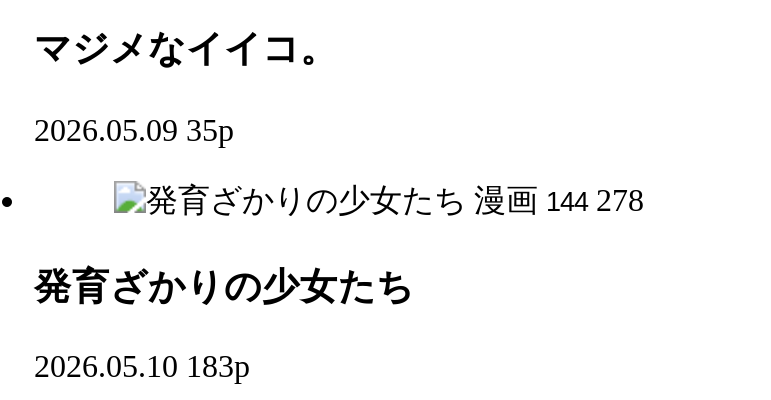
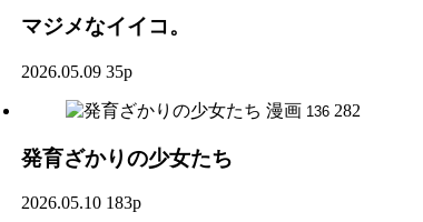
[474,183,644,217] 漫画 144 278 -> [266,101,361,120] 漫画 136 282

